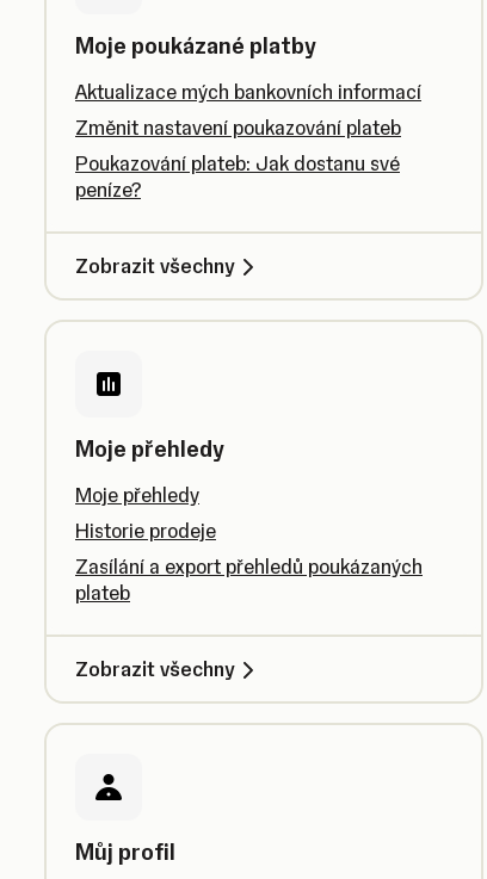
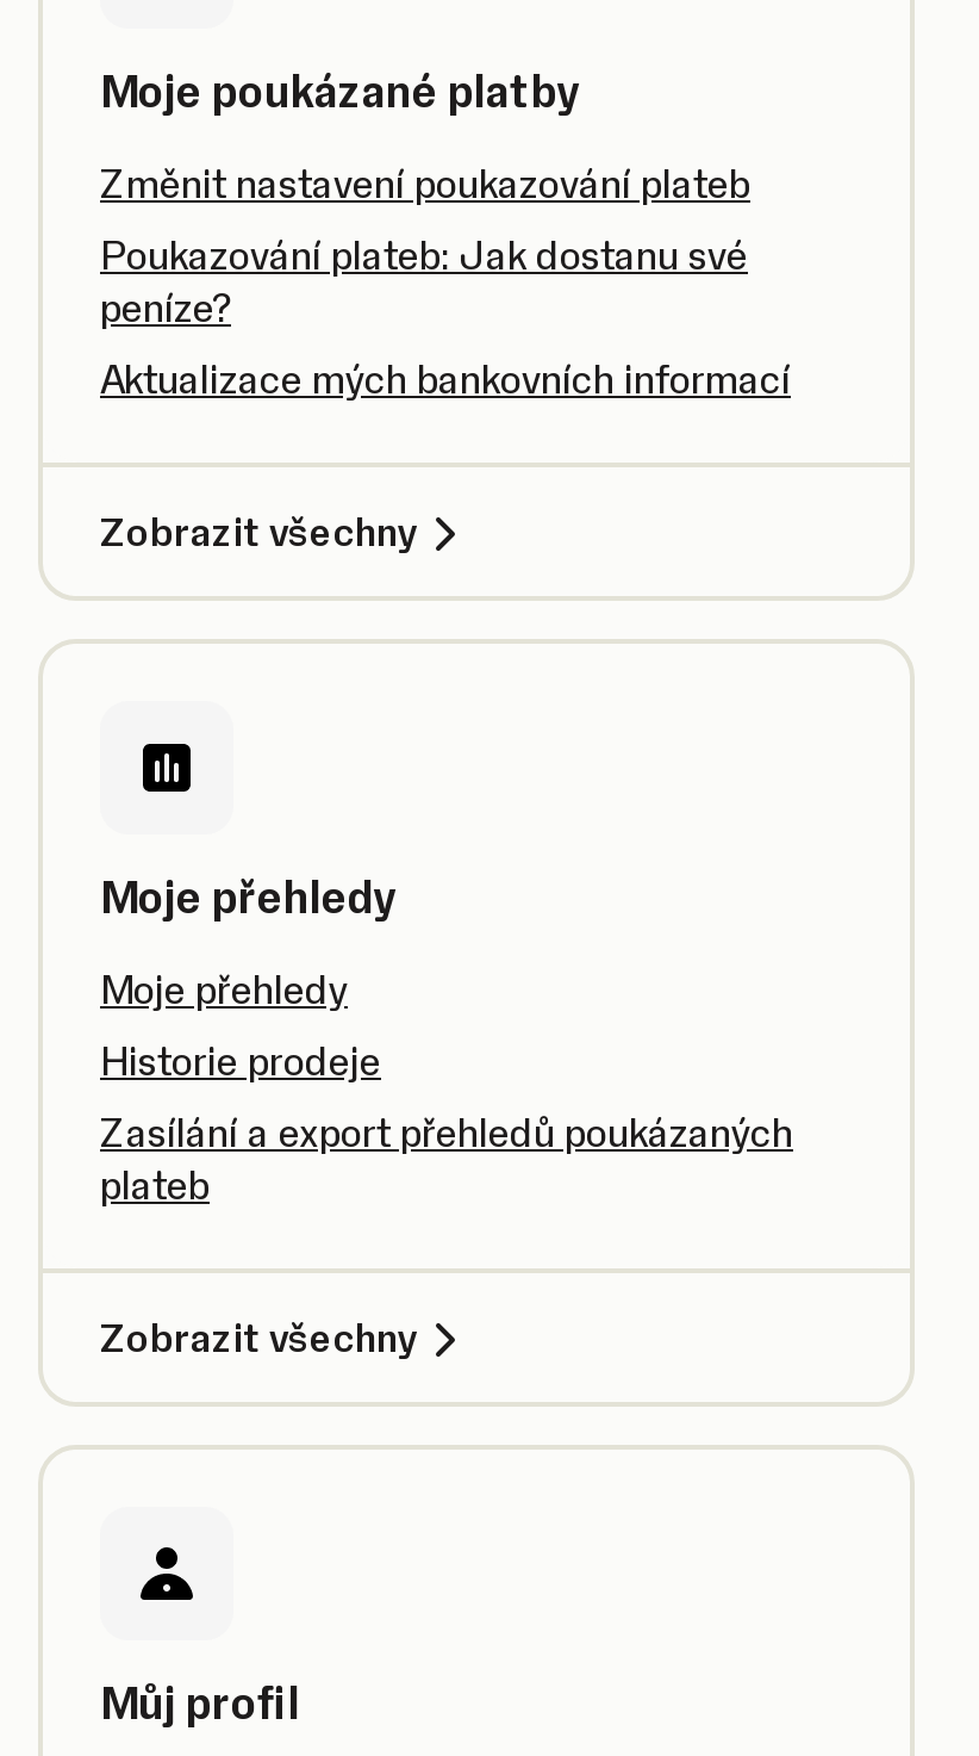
moved [75,80,421,104] -> [100,355,791,403]: Aktualizace mých bankovních informací
moved [75,116,401,202] -> [100,160,750,331]: Změnit nastavení poukazování plateb | Poukazování plateb: Jak dostanu své | peníze?

